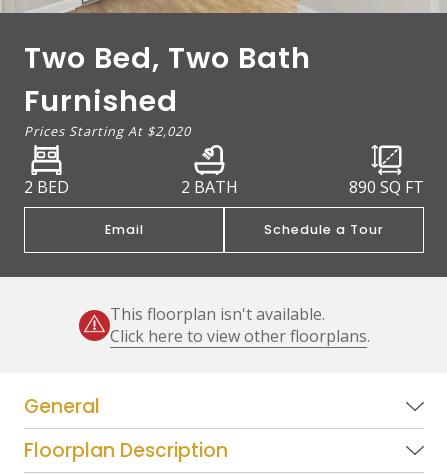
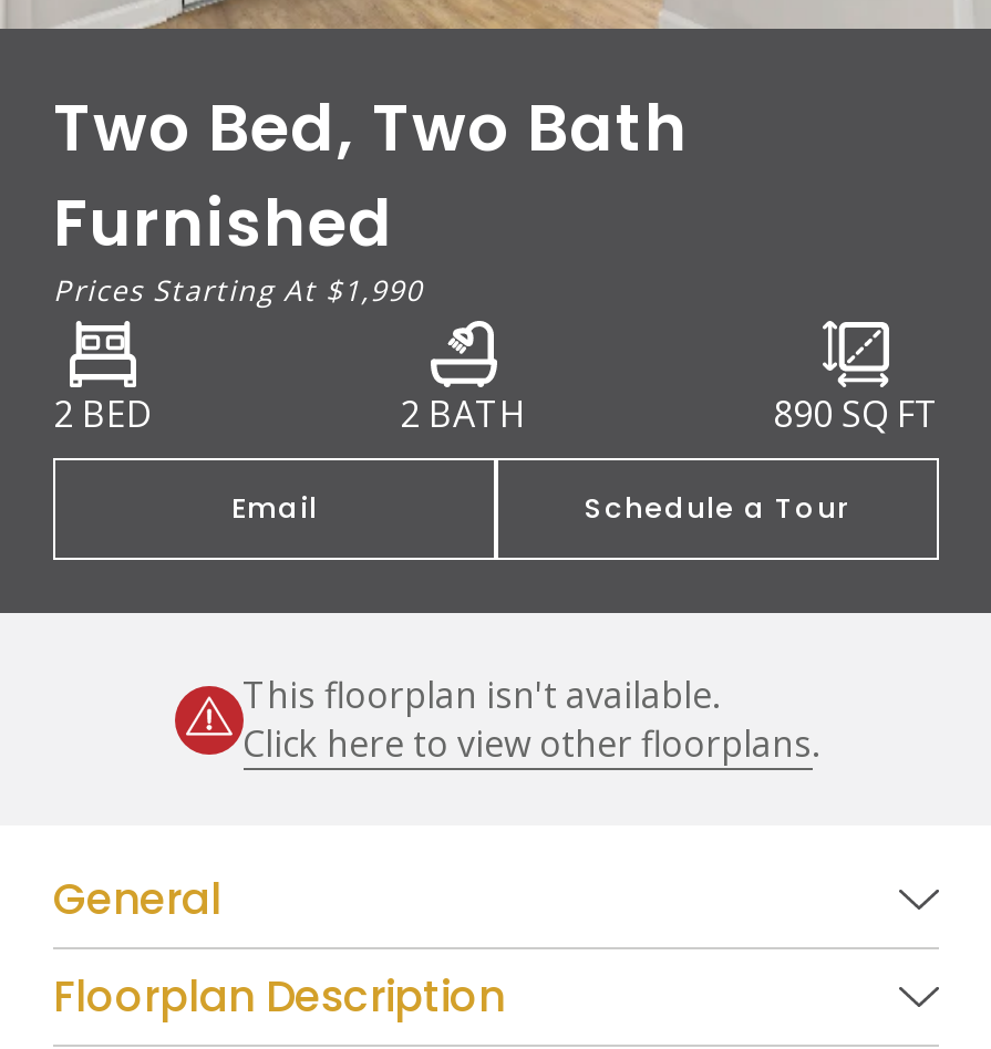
[24,122,191,140] Prices Starting At $2,020 -> [53,270,423,310] Prices Starting At $1,990

